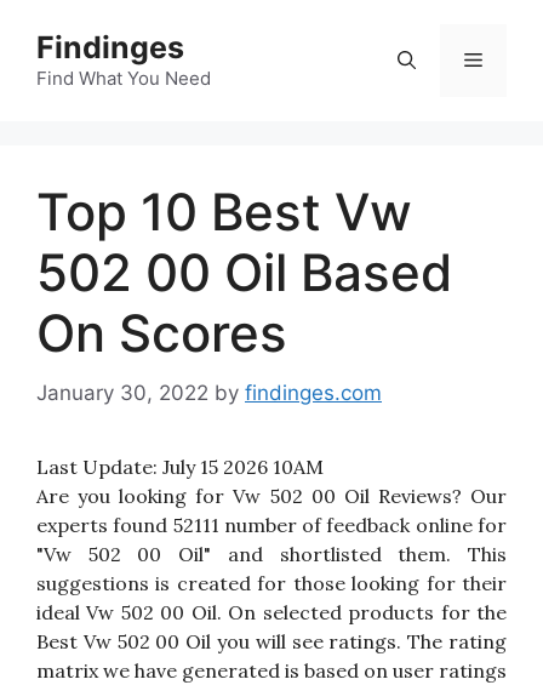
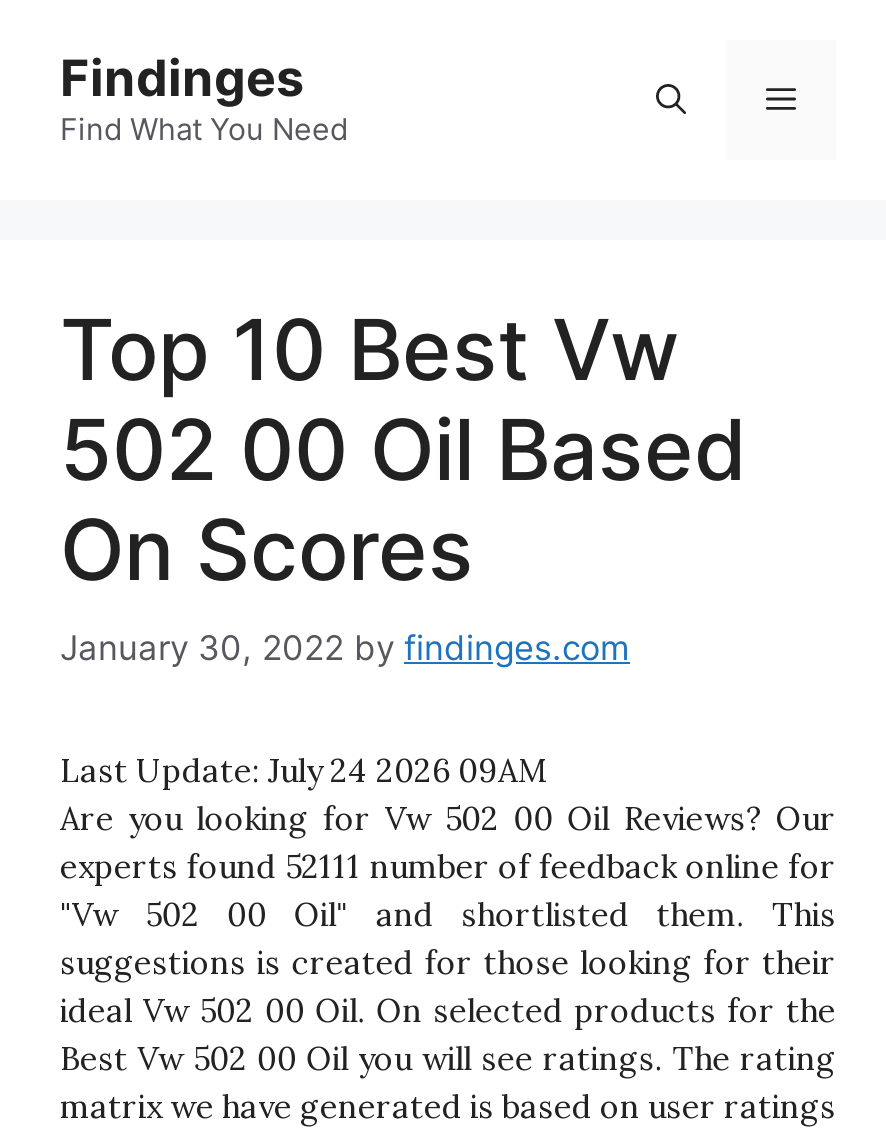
[36,454,324,478] Last Update: July 15 2026 10AM -> [60,749,548,789] Last Update: July 24 2026 09AM

